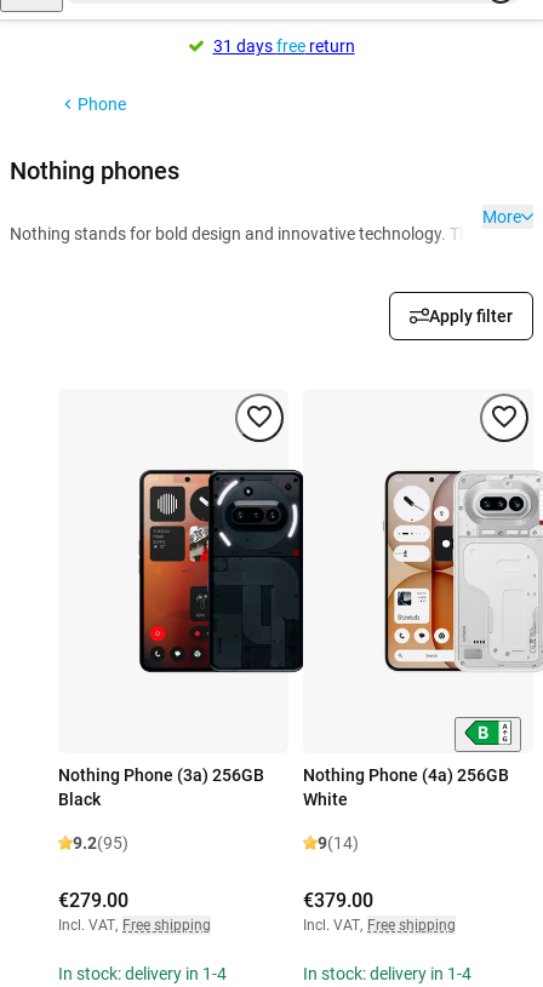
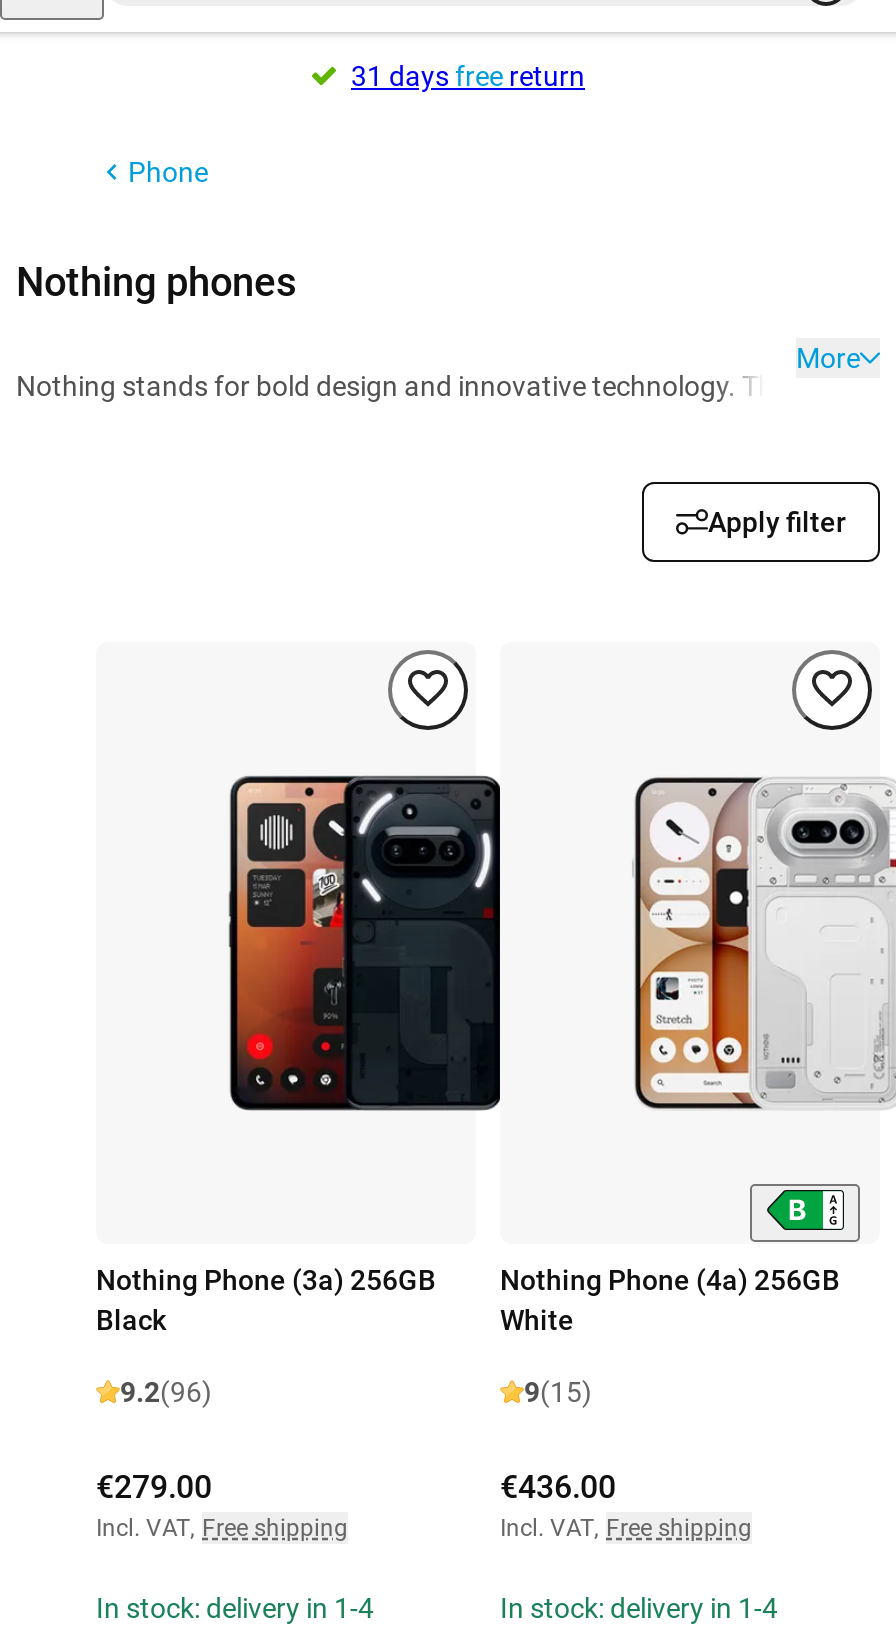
[73,833,128,852] 9.2(95) -> [120,1376,212,1408] 9.2(96)
[318,833,359,852] 9(14) -> [524,1376,592,1408] 9(15)
[303,889,373,912] €379.00 -> [500,1468,616,1506] €436.00

